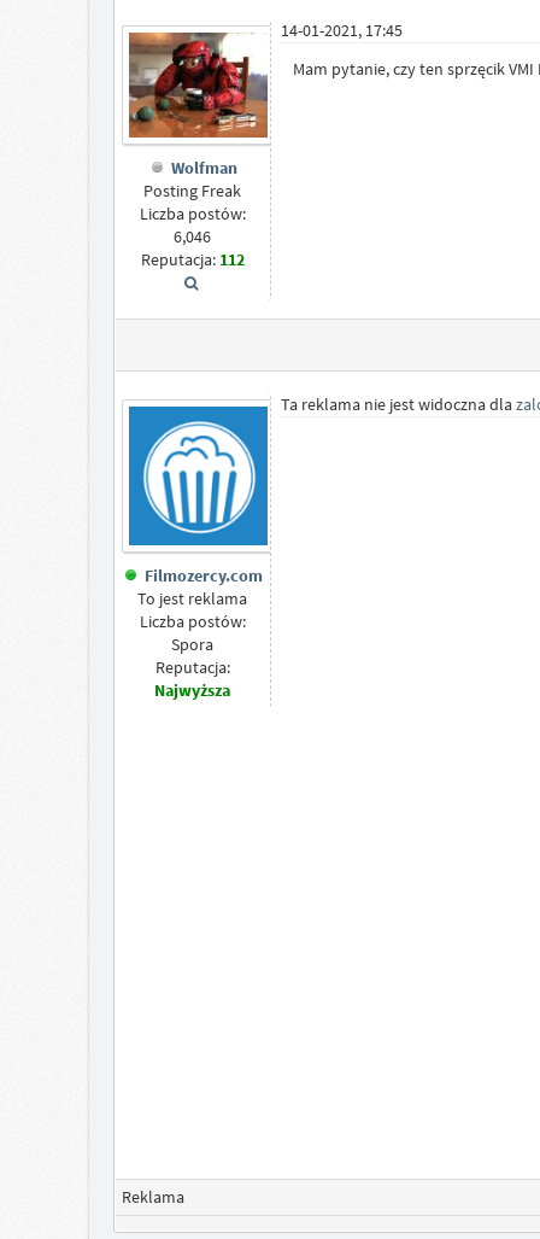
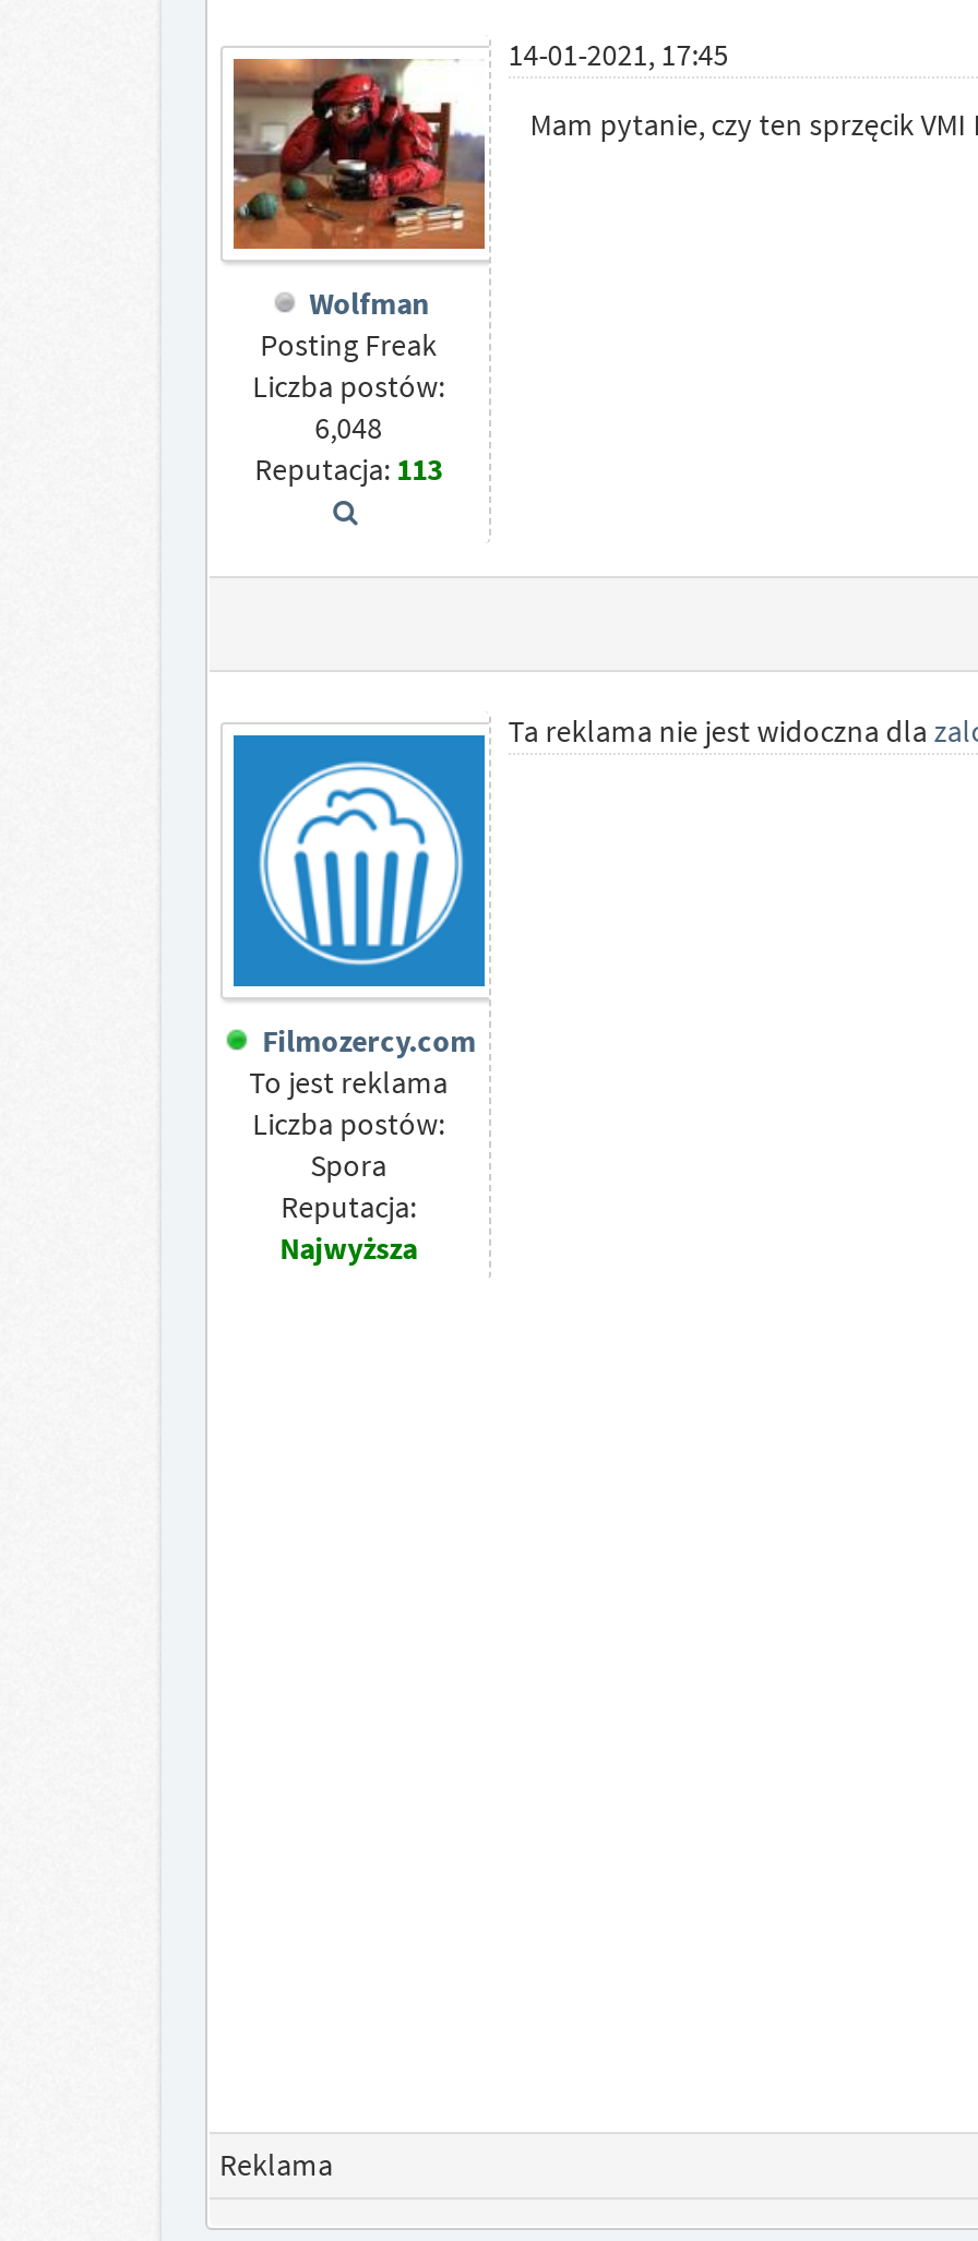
[174,225,211,247] 6,046 -> [315,408,382,447] 6,048
[141,248,244,270] Reputacja: 112 -> [255,449,443,489] Reputacja: 113

